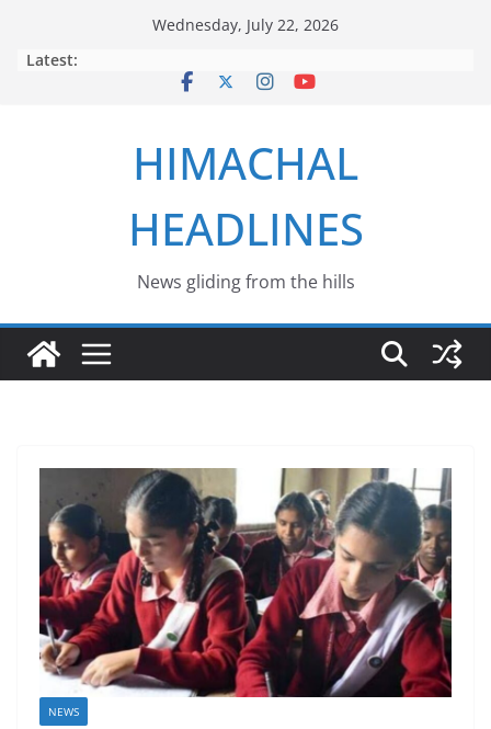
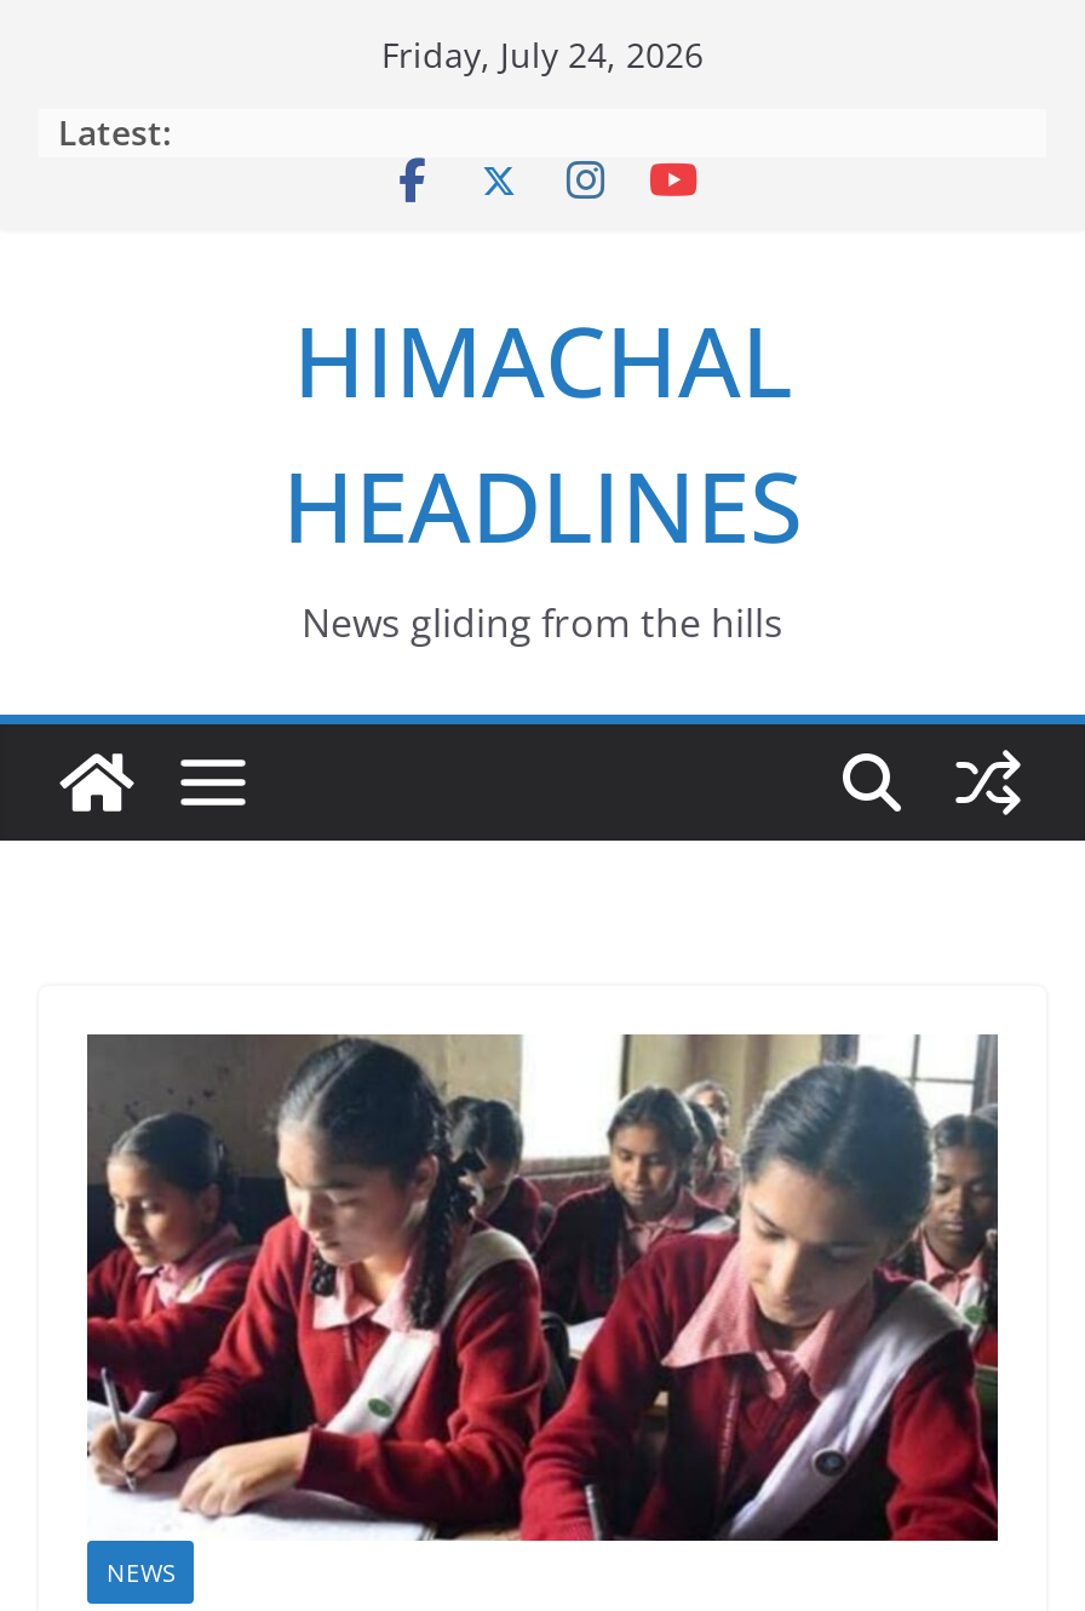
[152,14,339,35] Wednesday, July 22, 2026 -> [381,31,704,78] Friday, July 24, 2026

